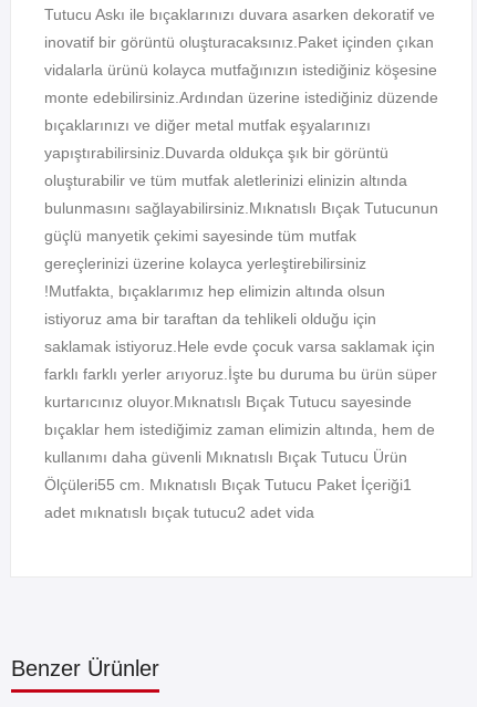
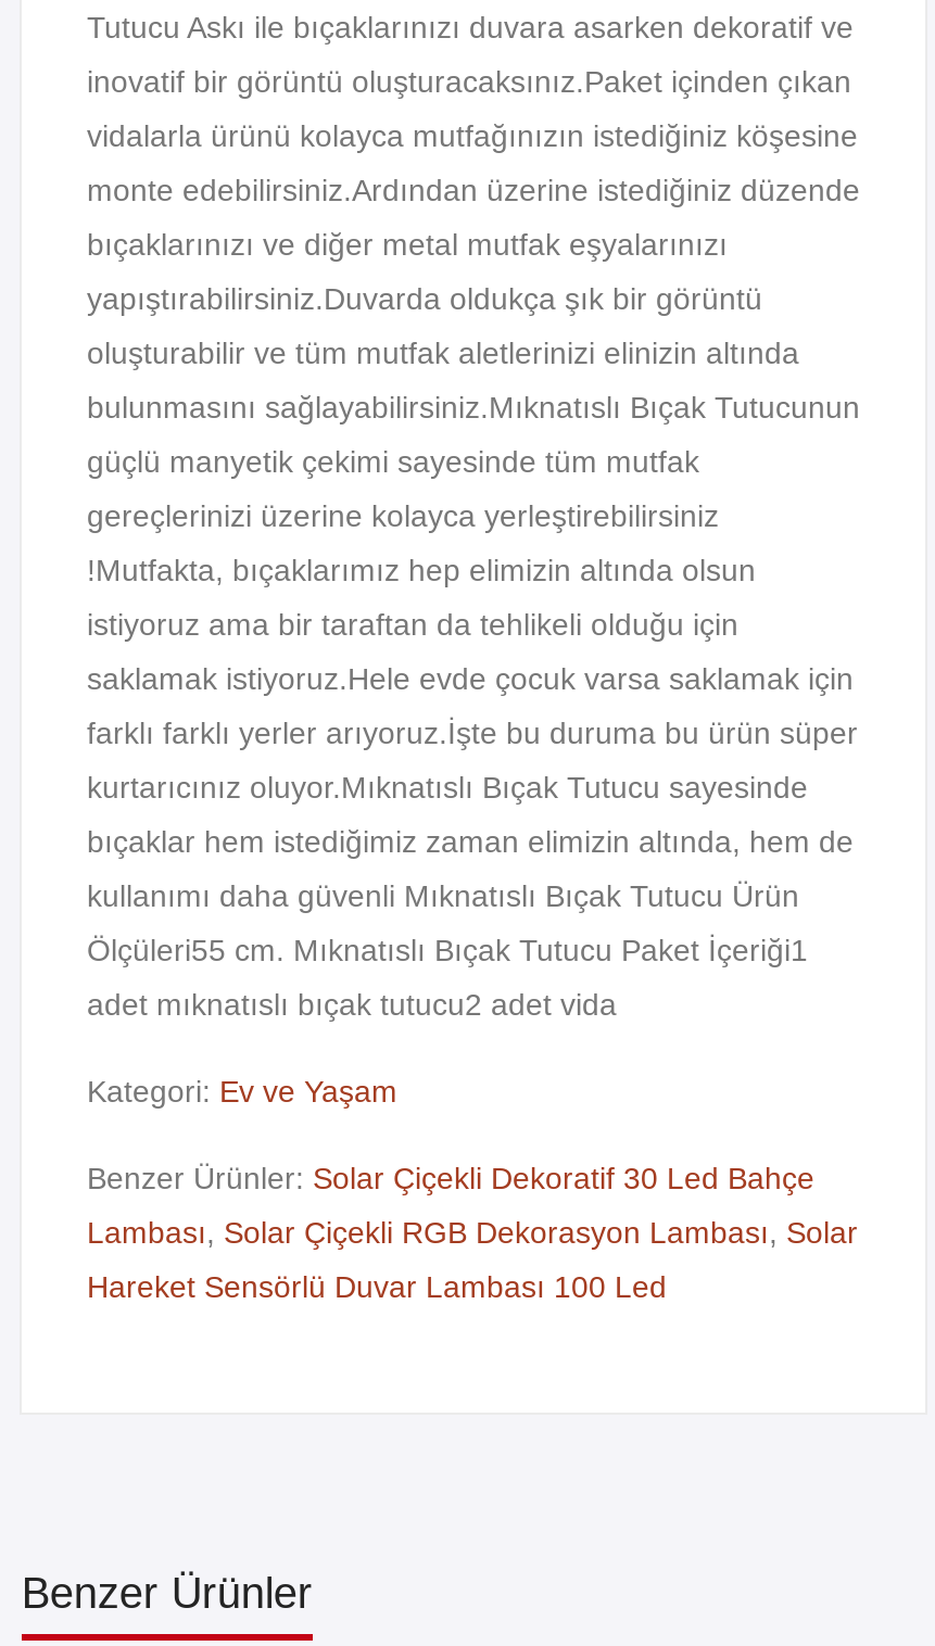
none -> [87,1074,858,1304] Kategori: Ev ve Yaşam | Benzer Ürünler: Solar Çiçekli Dekoratif 30 Led Bahçe | Lambası, Solar Çiçekli RGB Dekorasyon Lambası, Solar | Hareket Sensörlü Duvar Lambası 100 Led

